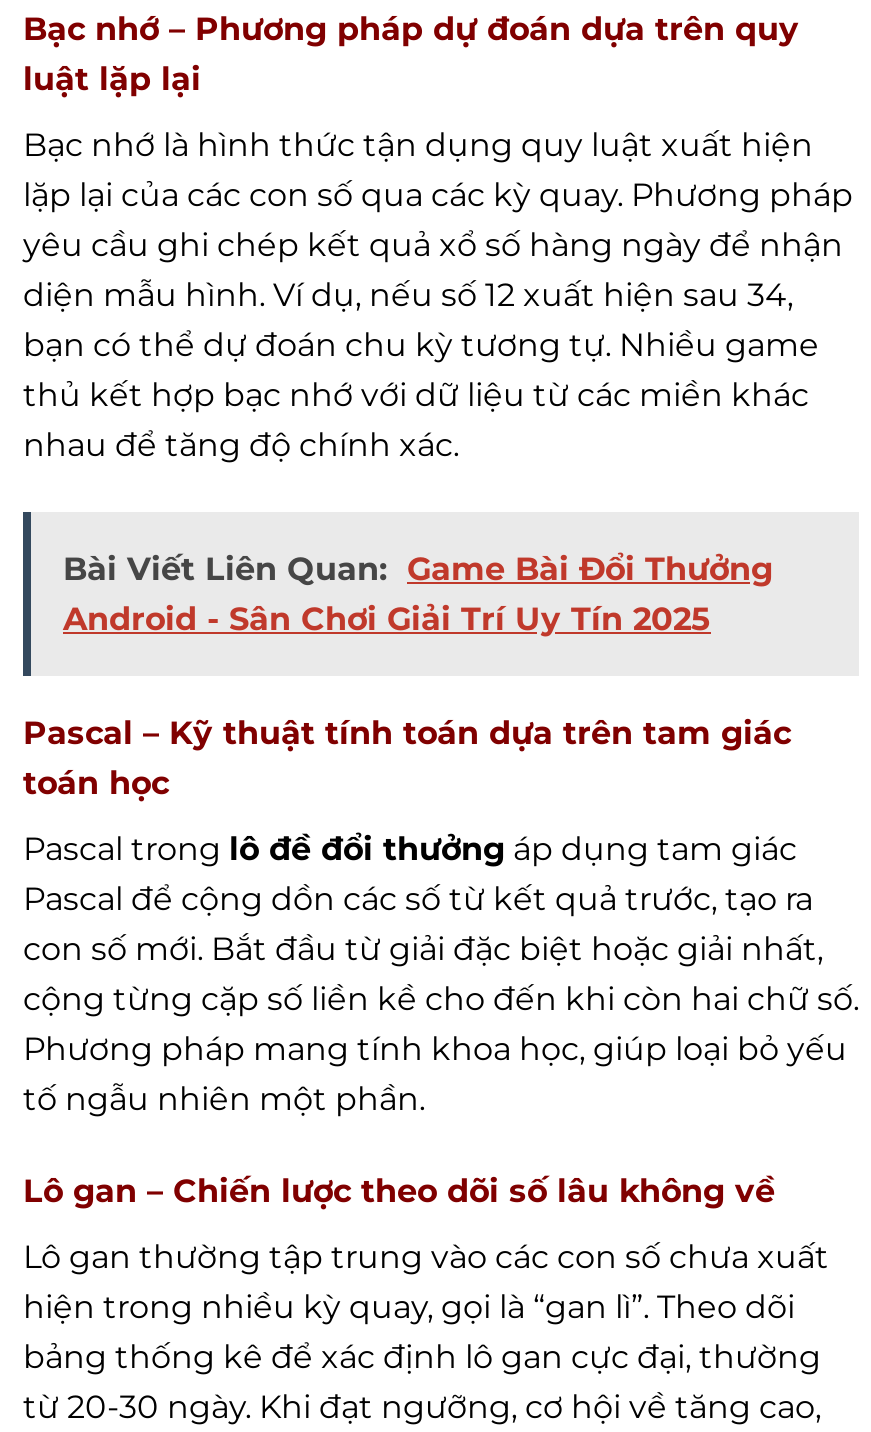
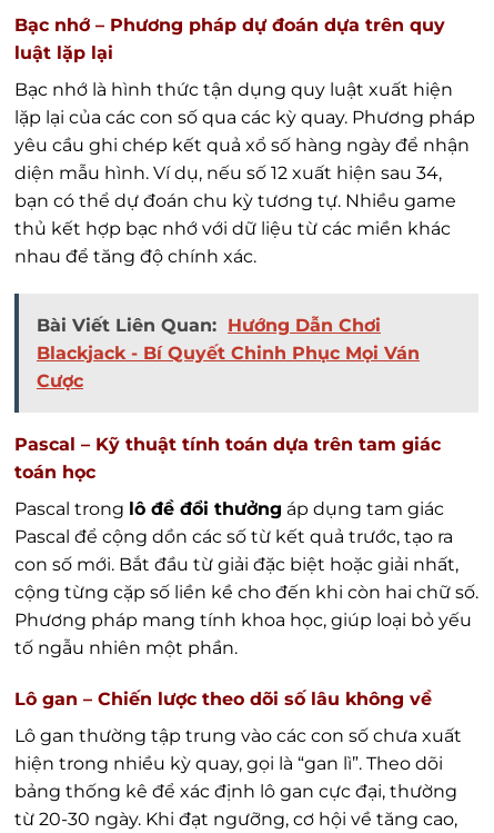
[63,549,773,637] Bài Viết Liên Quan: Game Bài Đổi Thưởng | Android - Sân Chơi Giải Trí Uy Tín 2025 -> [37,314,420,391] Bài Viết Liên Quan: Hướng Dẫn Chơi | Blackjack - Bí Quyết Chinh Phục Mọi Ván | Cược

